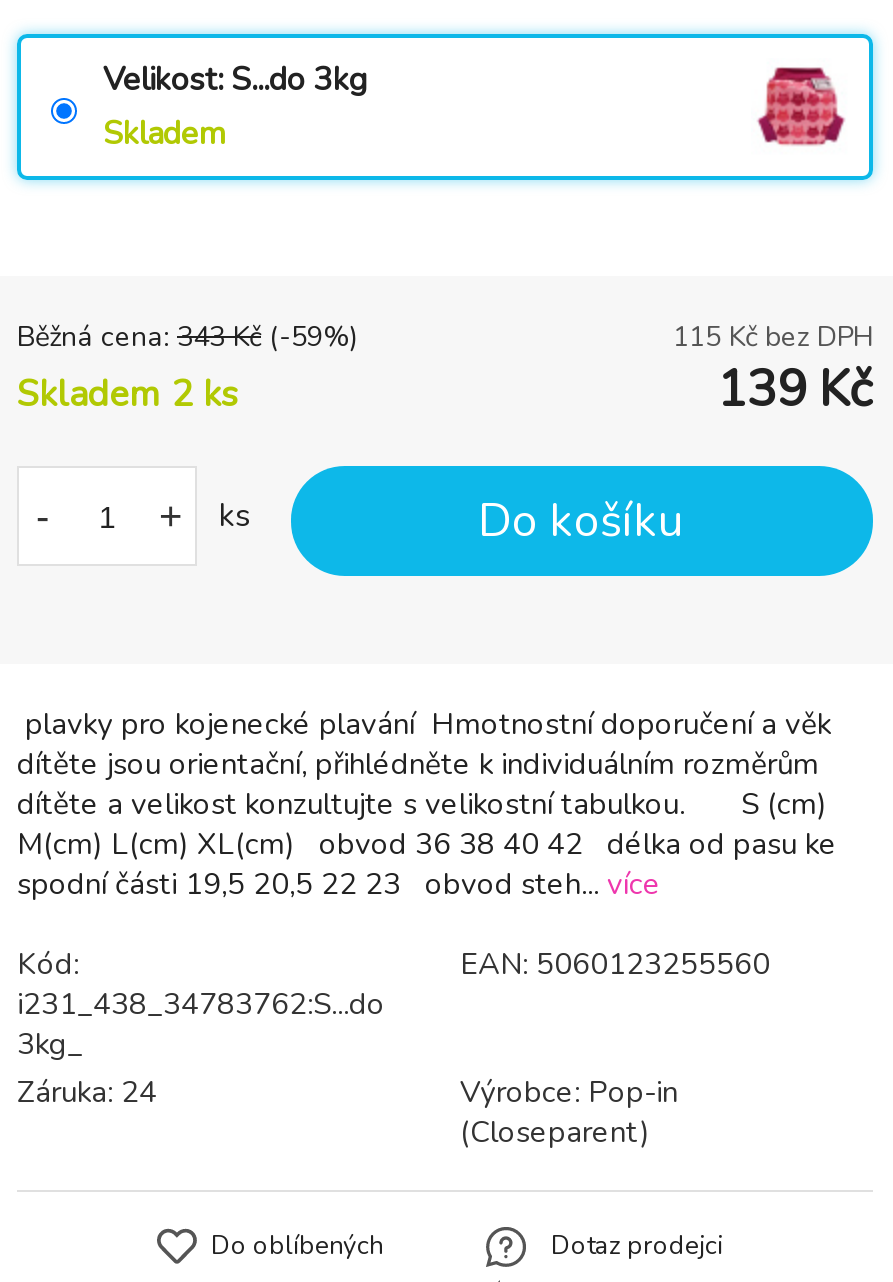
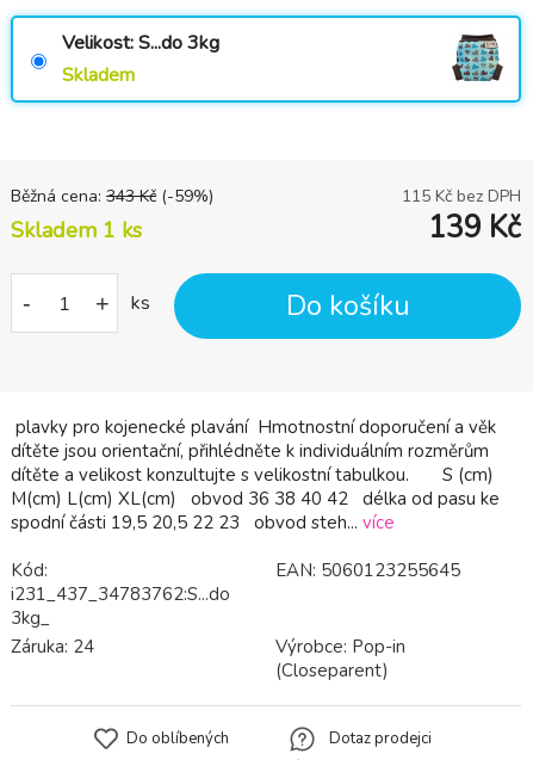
[757,66,845,146] [image] -> [452,33,503,82] [image]
[17,370,237,418] Skladem 2 ks -> [11,216,142,245] Skladem 1 ks
[460,944,770,984] EAN: 5060123255560 -> [275,559,460,582] EAN: 5060123255645
[17,984,385,1024] i231_438_34783762:S...do -> [11,582,230,606] i231_437_34783762:S...do

